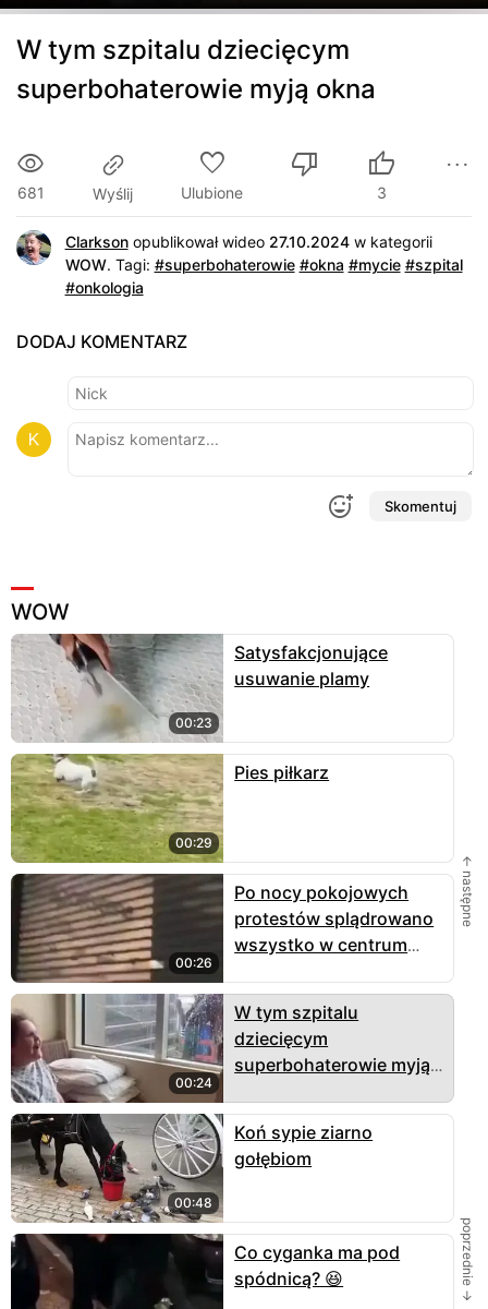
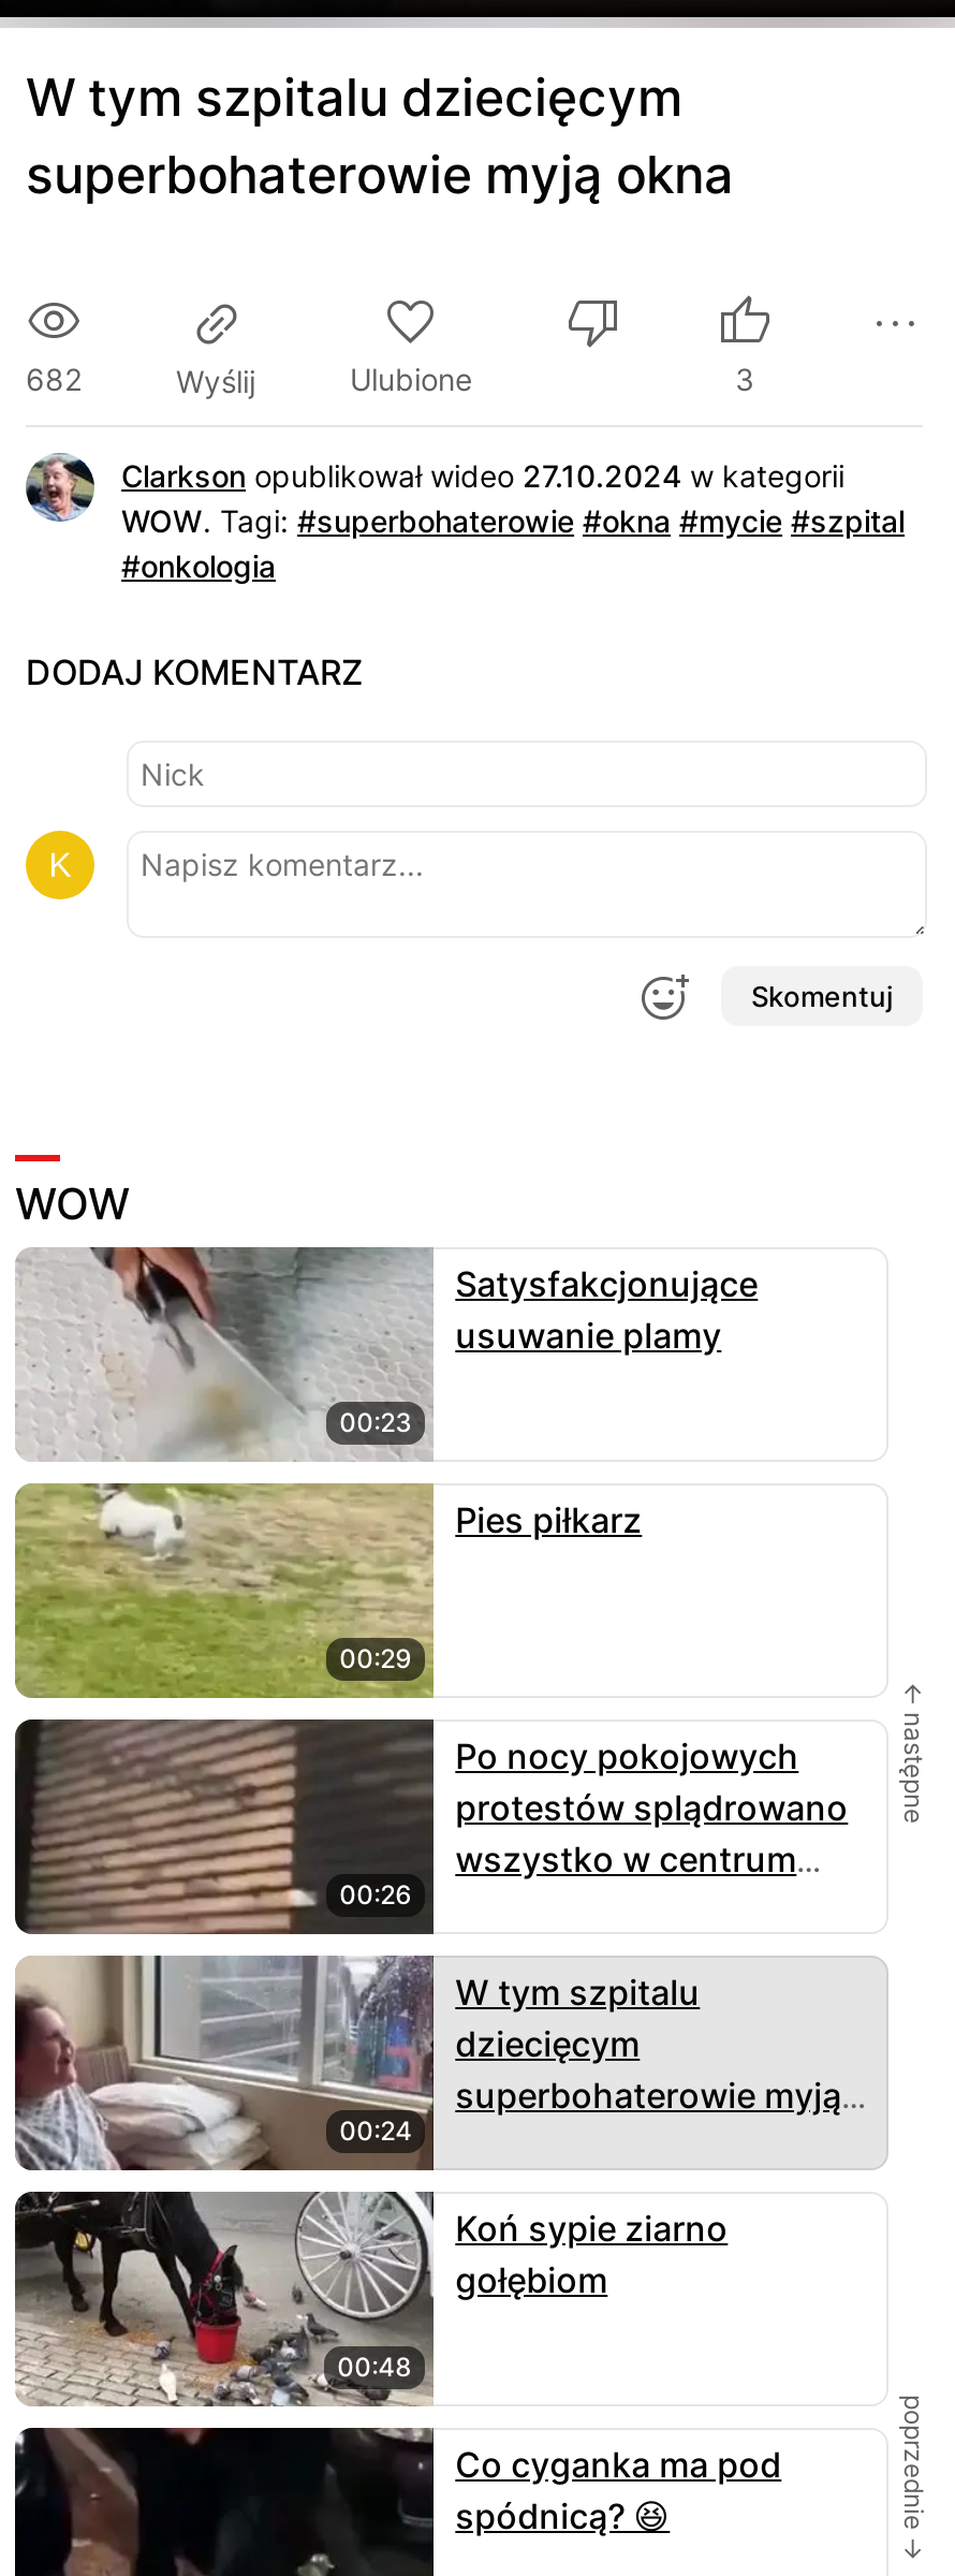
[17,184,44,202] 681 -> [26,362,82,398] 682

